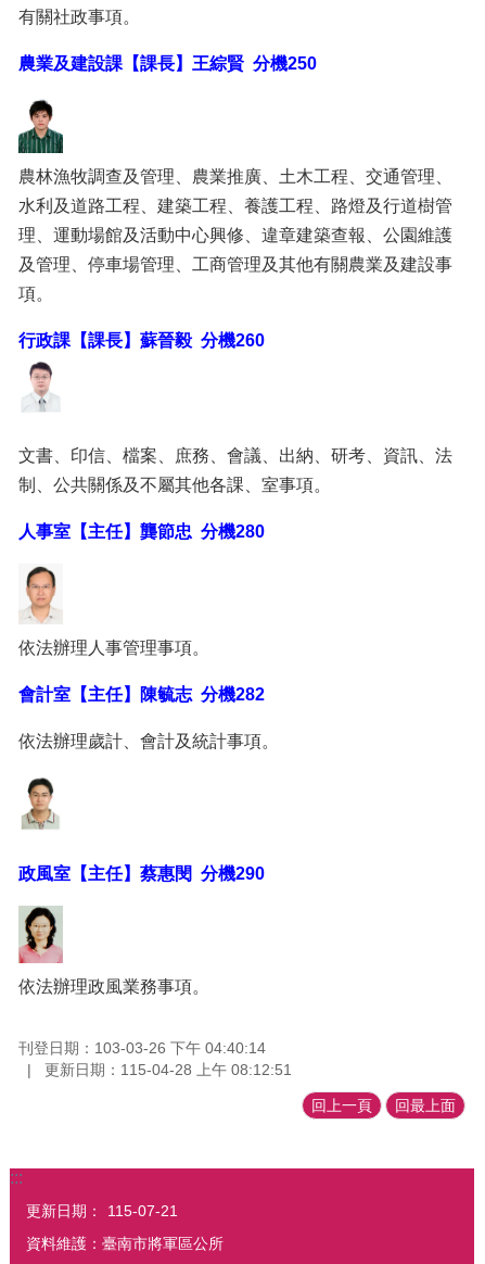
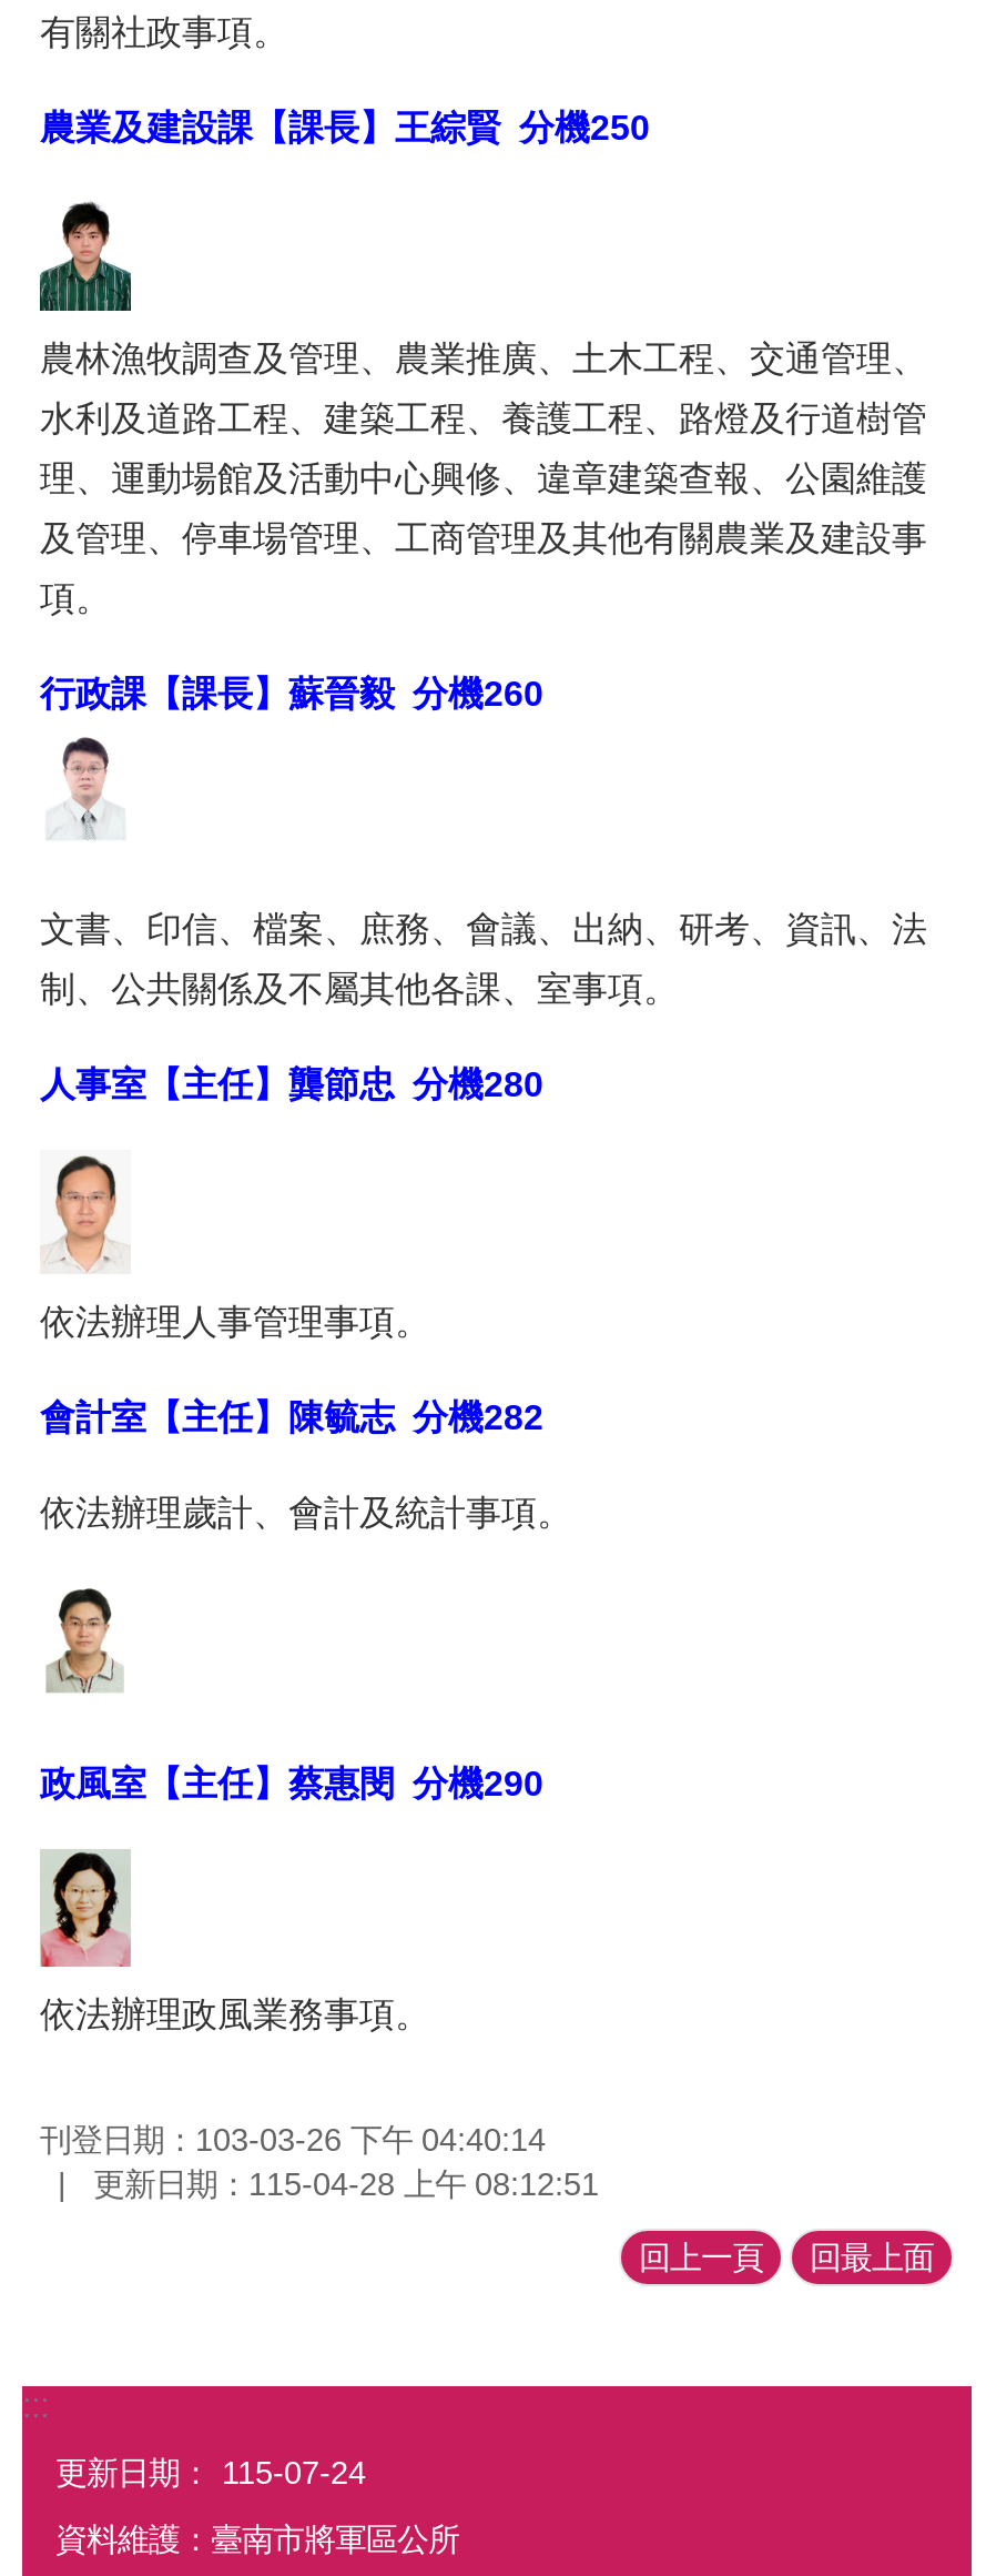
[26,1202,178,1219] 更新日期： 115-07-21 -> [55,2454,366,2490] 更新日期： 115-07-24

